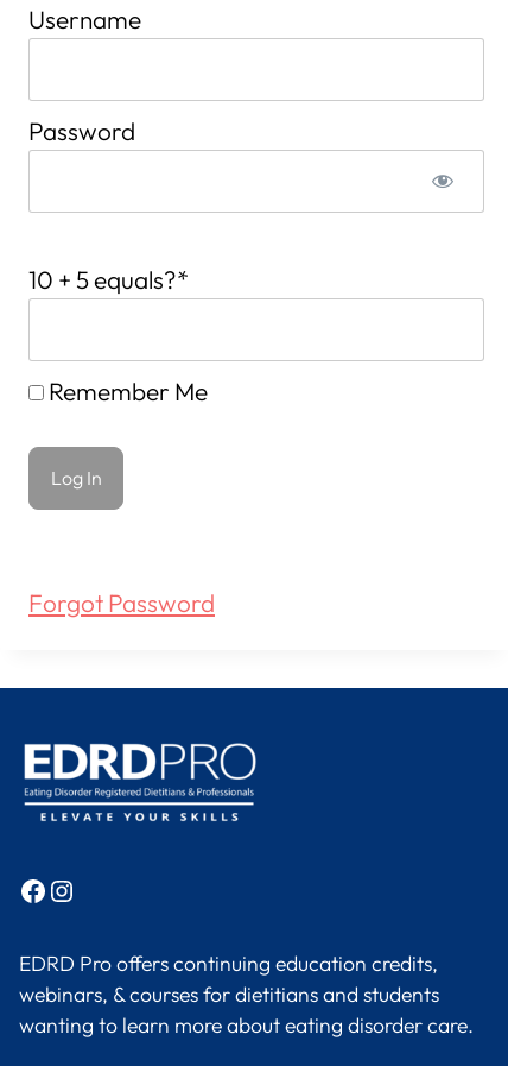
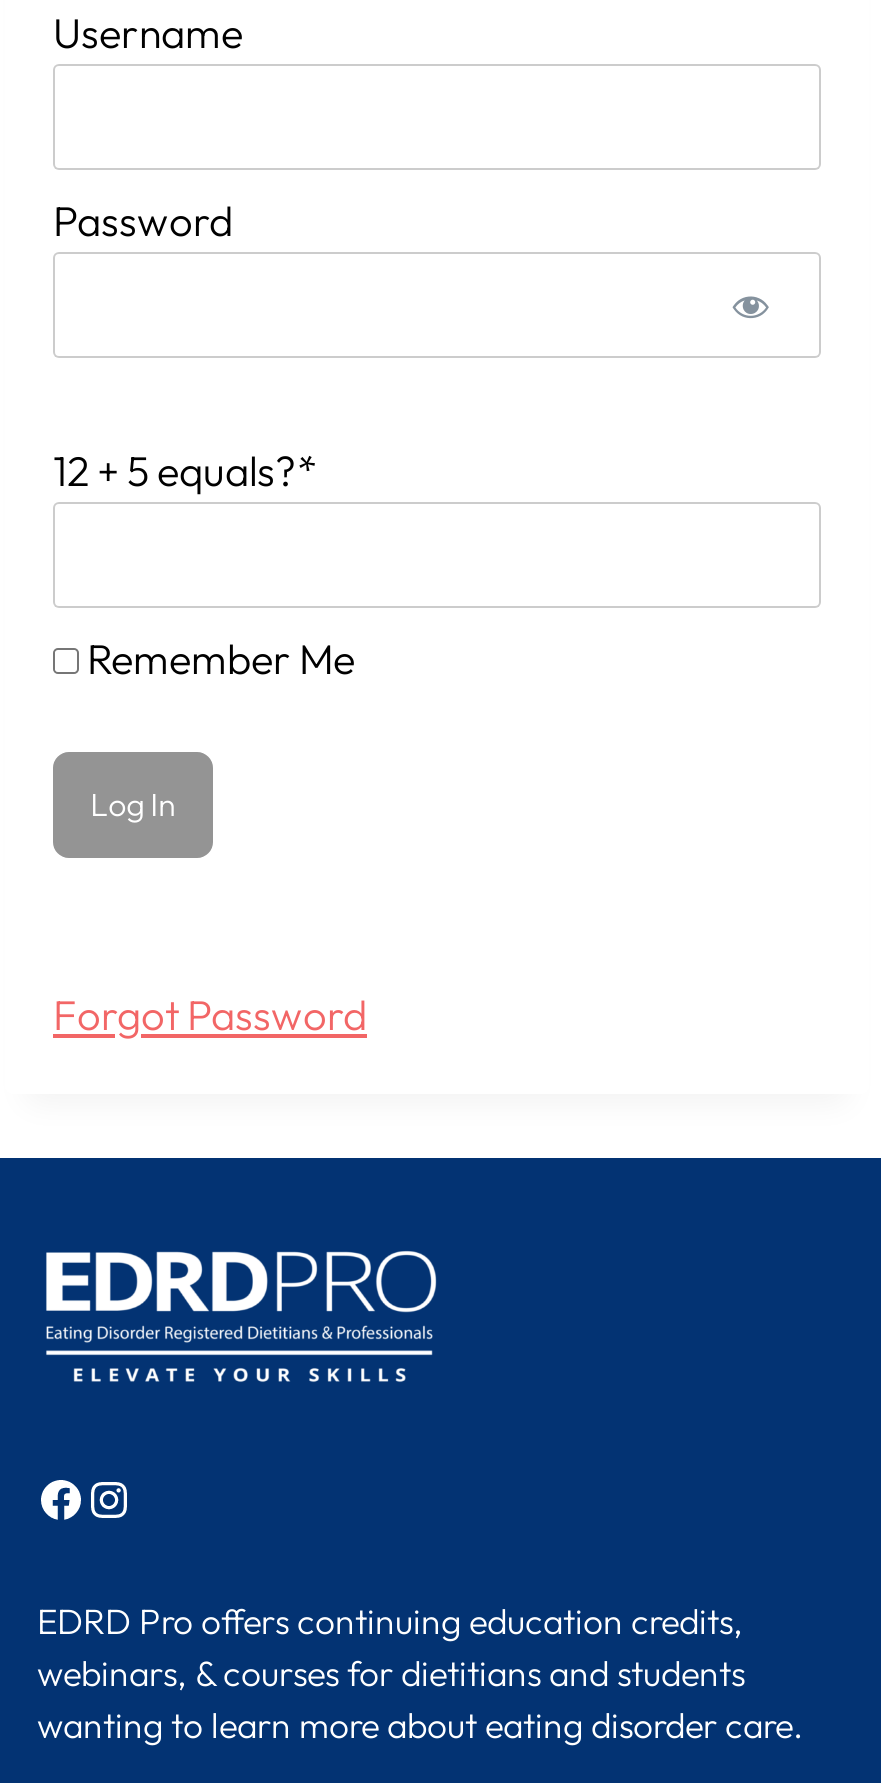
[28,264,189,295] 10 + 5 equals?* -> [53,444,317,496] 12 + 5 equals?*

